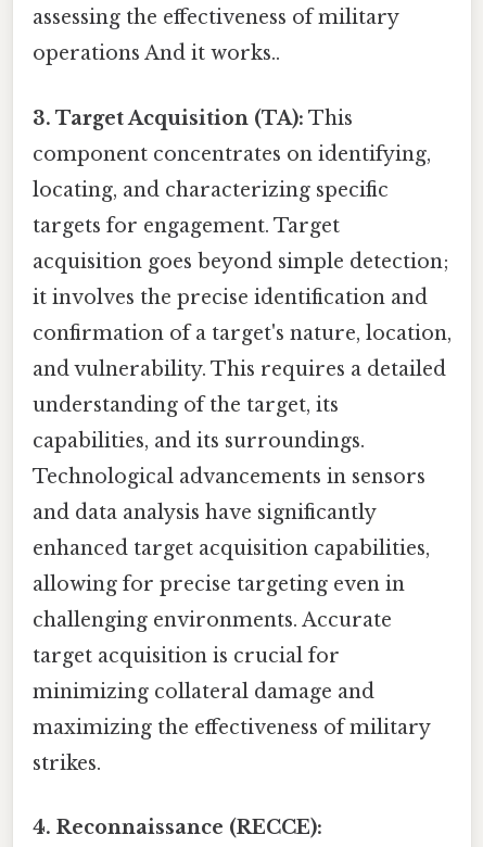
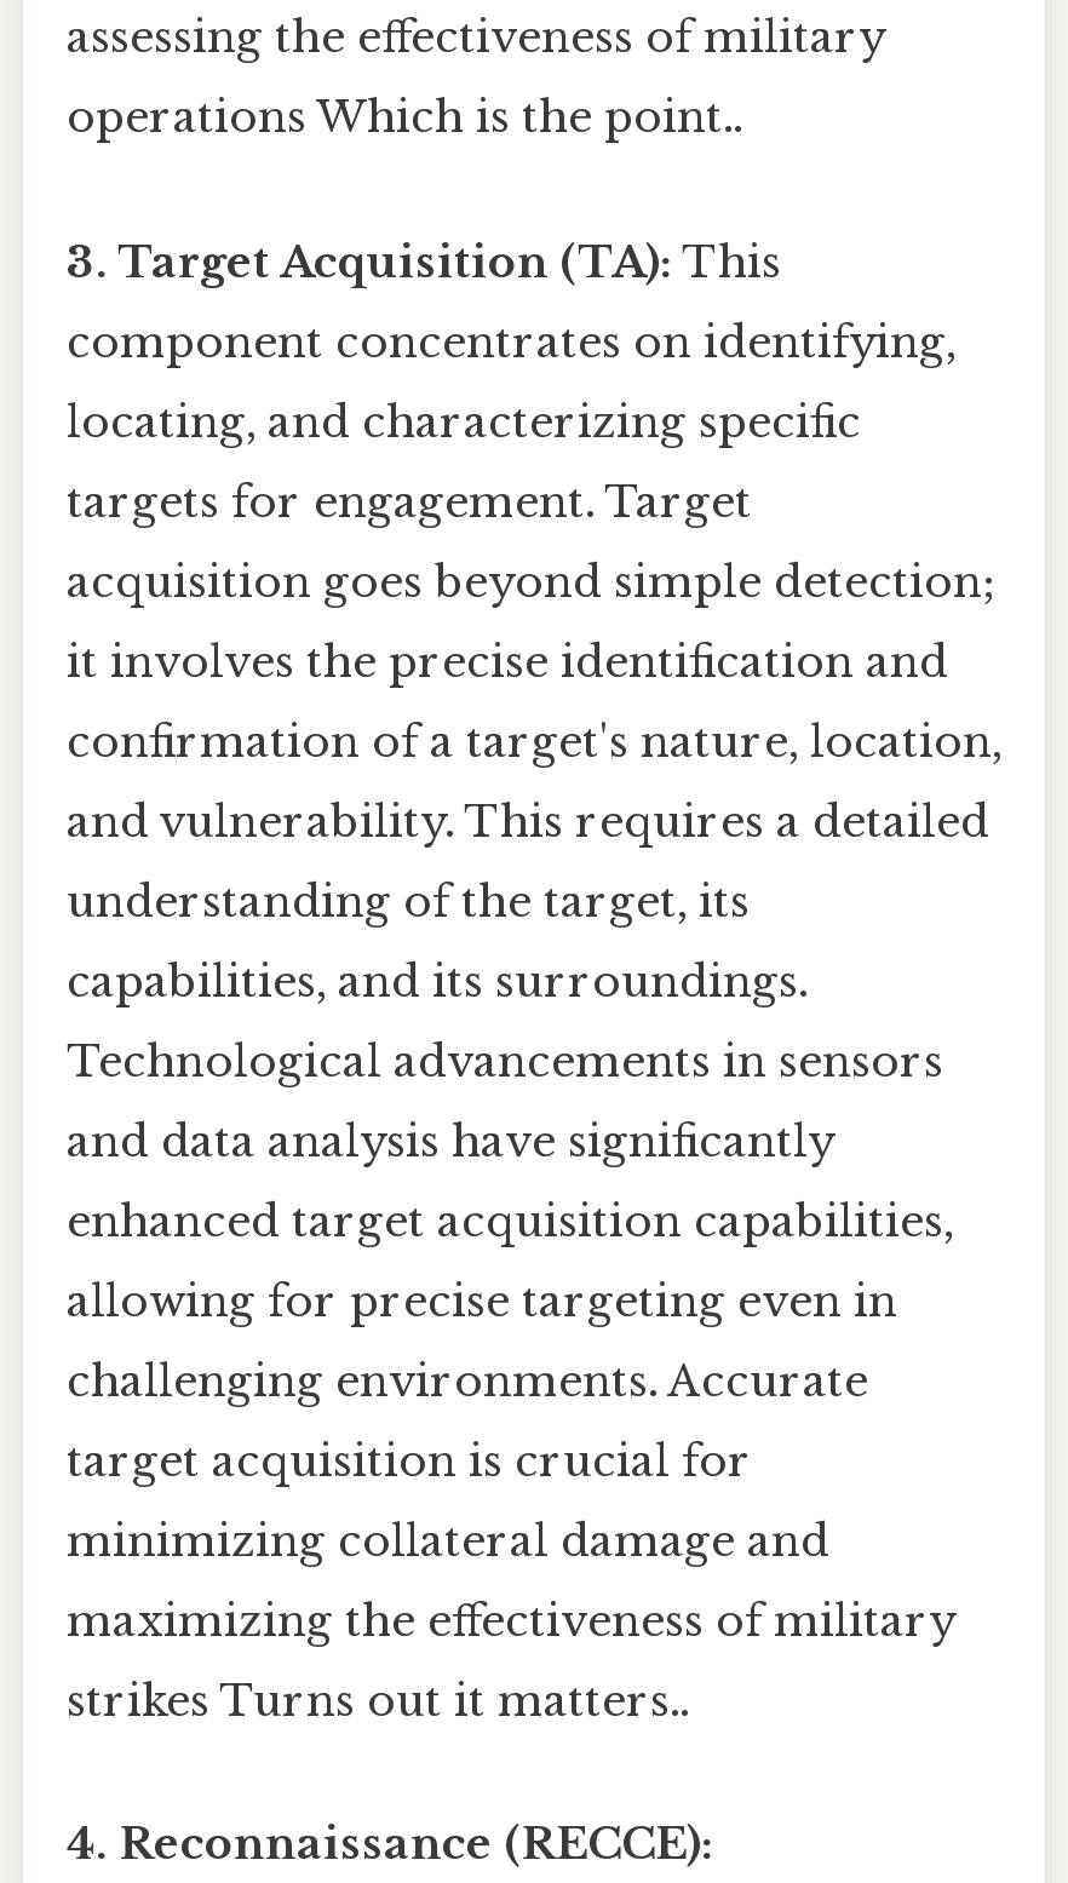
[33,42,280,66] operations And it works.. -> [67,92,742,145] operations Which is the point..
[33,751,101,775] strikes. -> [67,1674,689,1727] strikes Turns out it matters..

